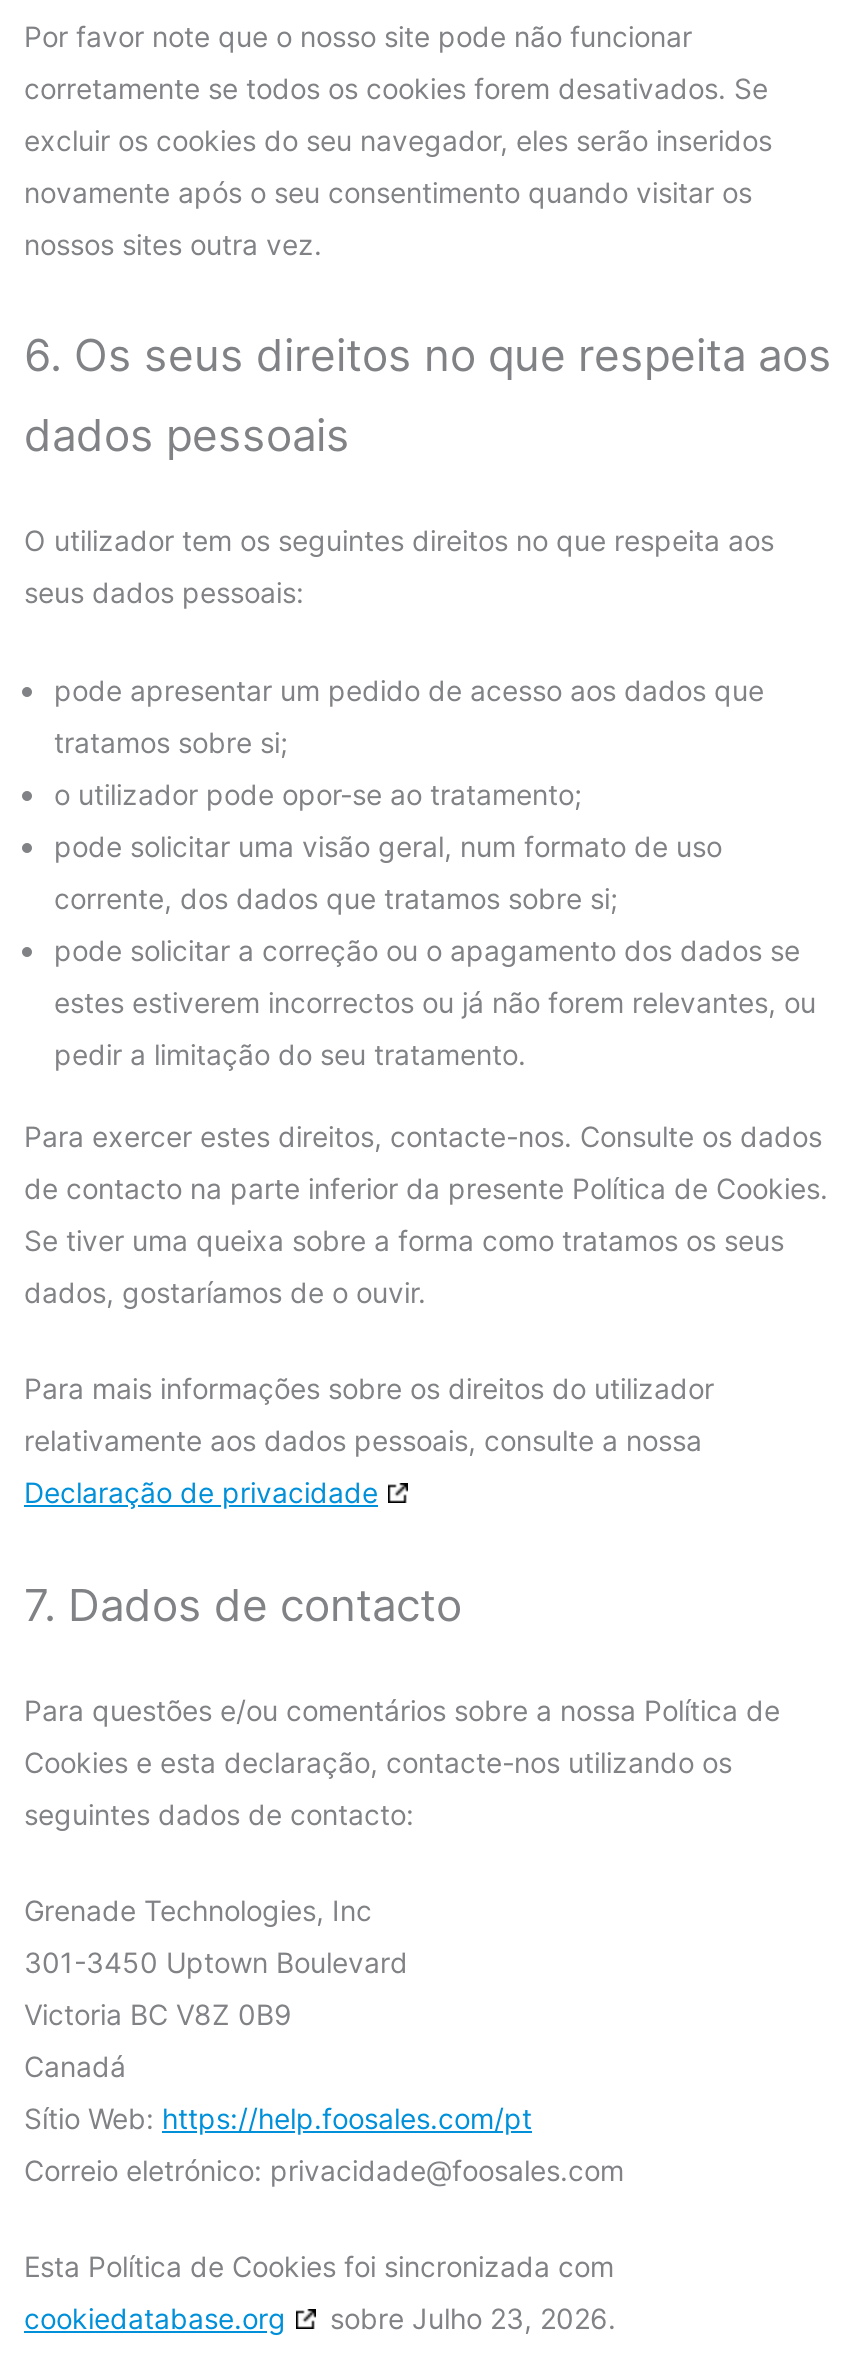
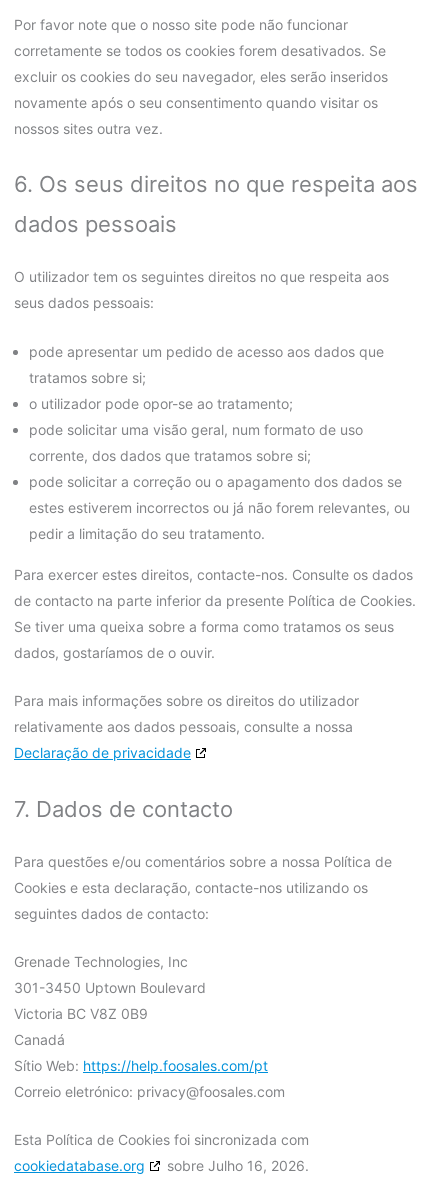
[24,2153,624,2187] Correio eletrónico: privacidade@foosales.com -> [14,1083,285,1100] Correio eletrónico: privacy@foosales.com
[24,2302,616,2336] cookiedatabase.org sobre Julho 23, 2026. -> [14,1157,309,1174] cookiedatabase.org sobre Julho 16, 2026.

